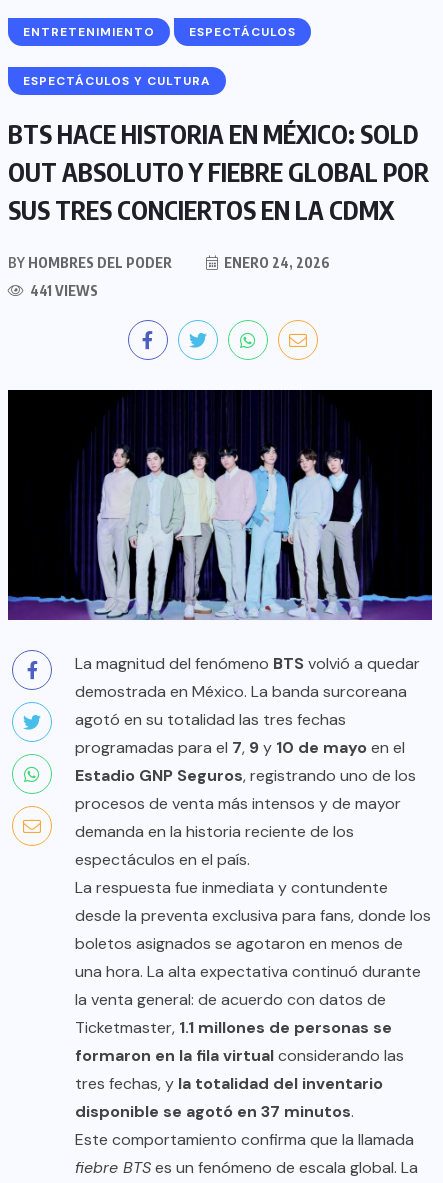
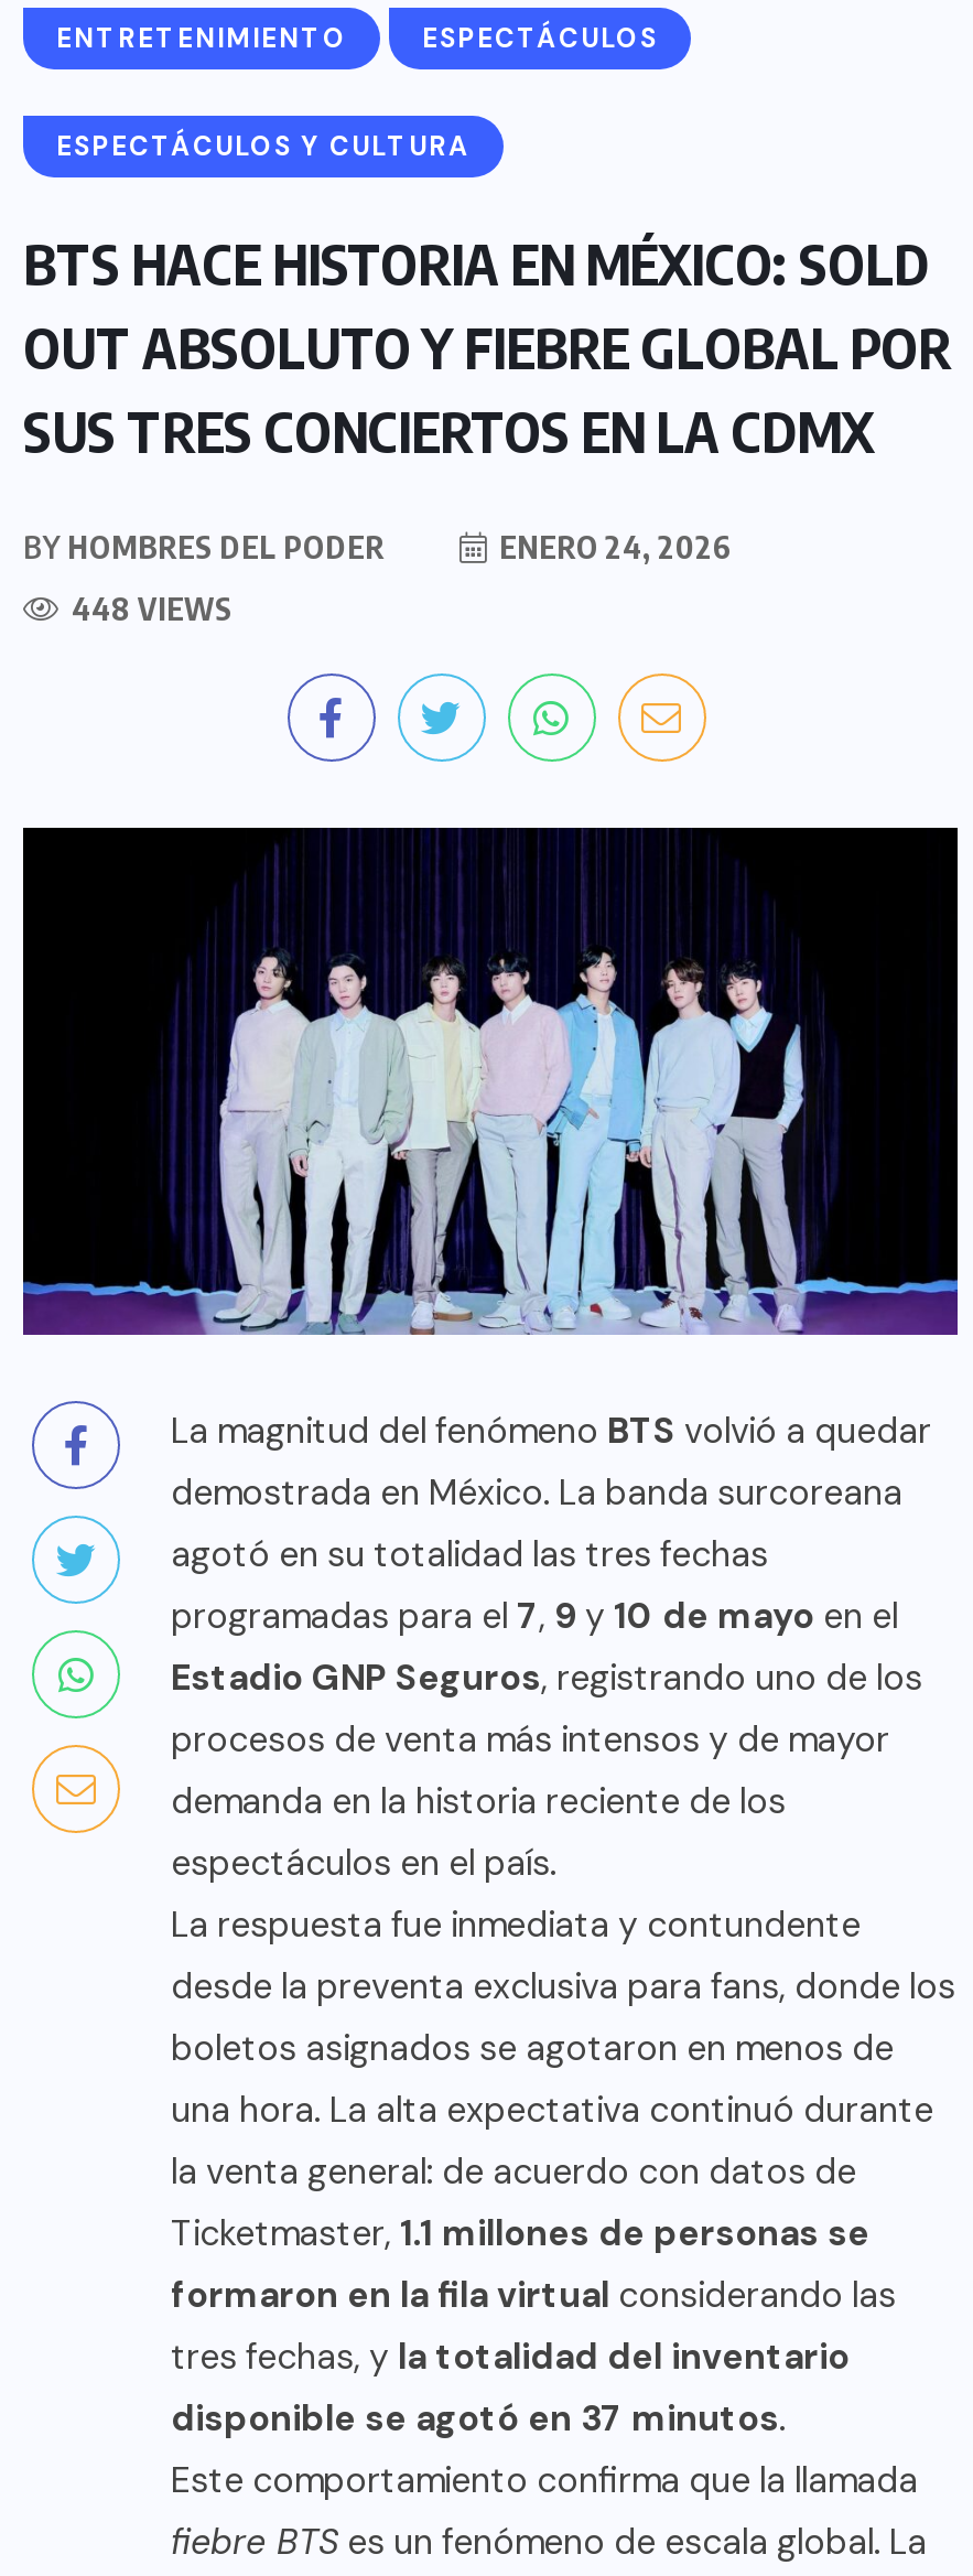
[27,282,98,299] 441 VIEWS -> [65,590,233,628] 448 VIEWS

